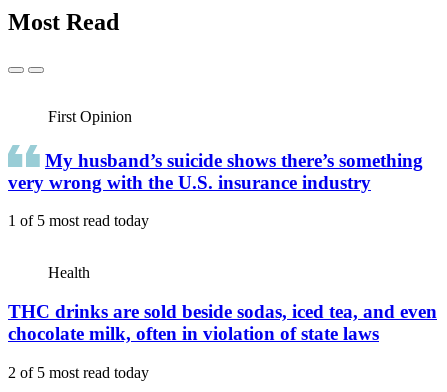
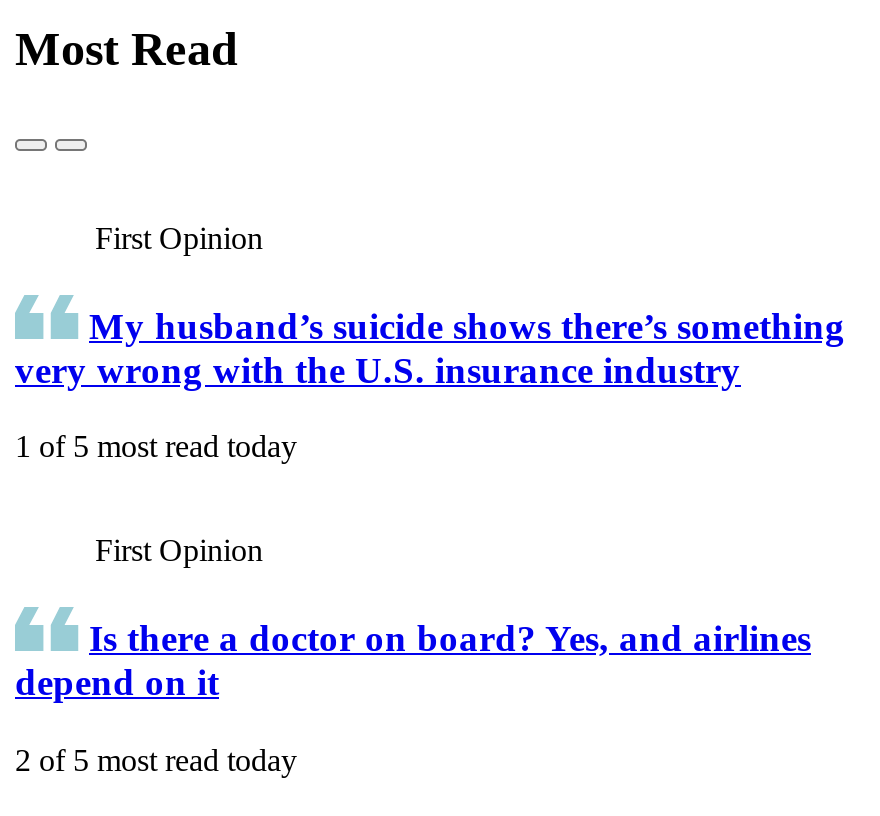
[48,264,90,281] Health -> [95,534,263,568] First Opinion
[8,301,437,344] THC drinks are sold beside sodas, iced tea, and even | chocolate milk, often in violation of state laws -> [15,617,811,703] Is there a doctor on board? Yes, and airlines | depend on it

